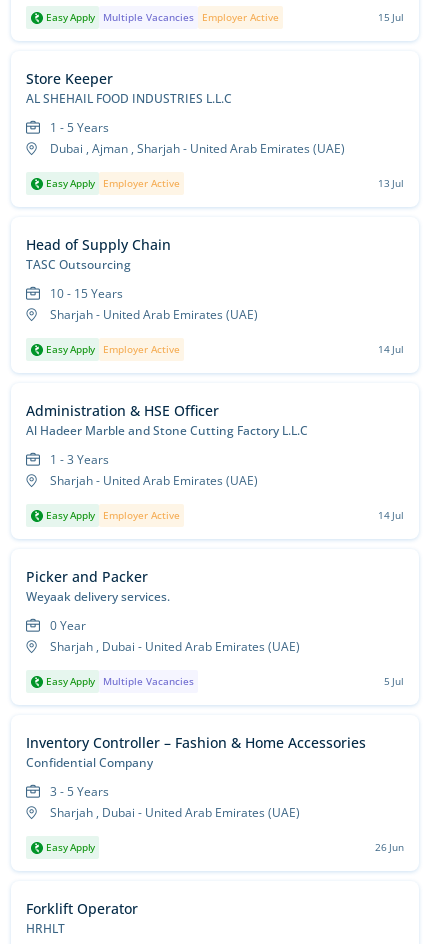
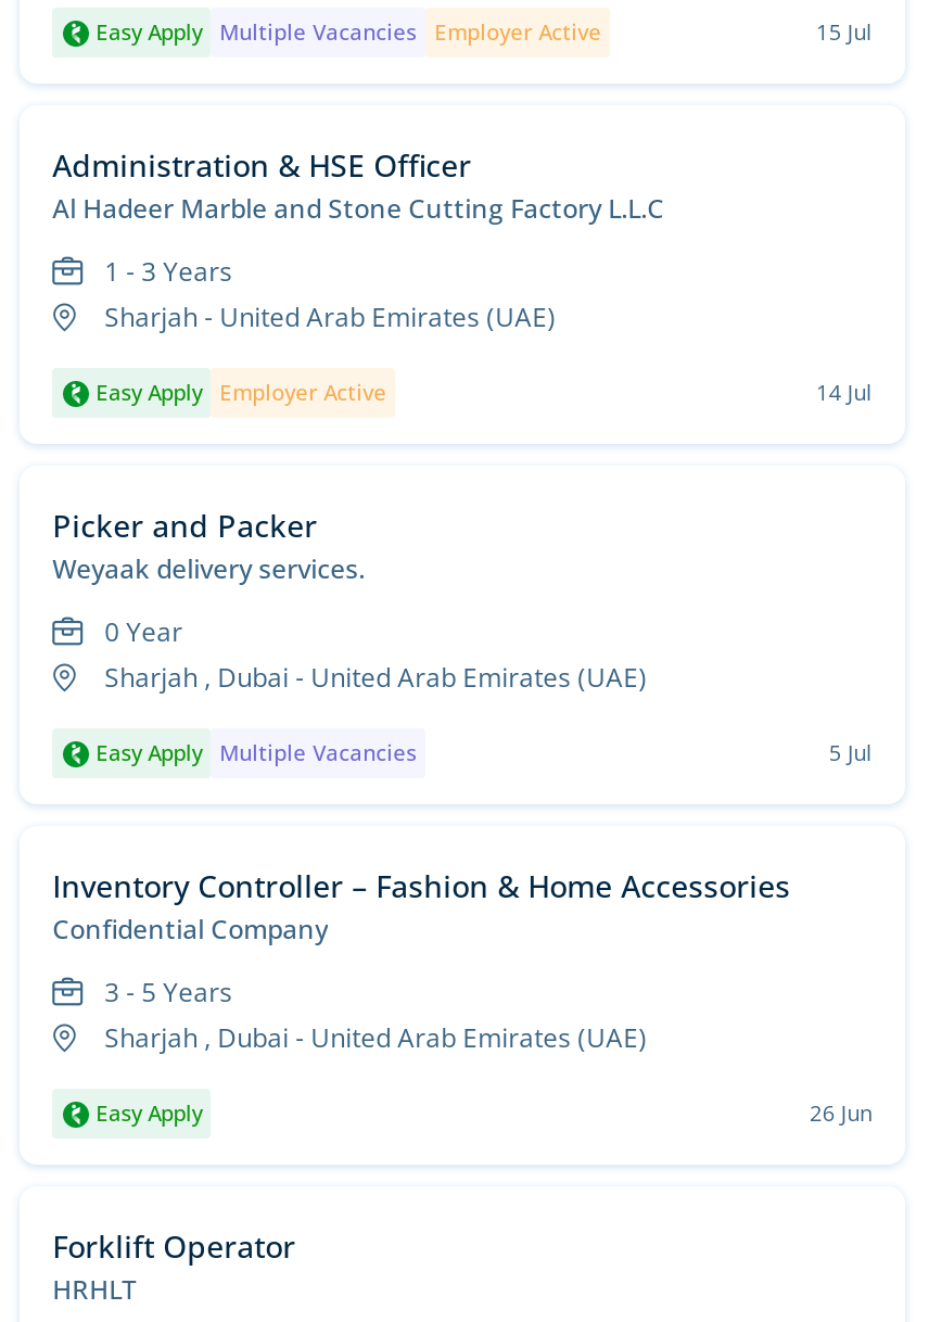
[26,69,404,356] Store Keeper | AL SHEHAIL FOOD INDUSTRIES L.L.C | 1 - 5 Years | Dubai , Ajman , Sharjah - United Arab Emirates (UAE) | Easy Apply Employer Active | 13 Jul | Head of Supply Chain | TASC Outsourcing | 10 - 15 Years | Sharjah - United Arab Emirates (UAE) | Easy Apply Employer Active | 14 Jul -> none

